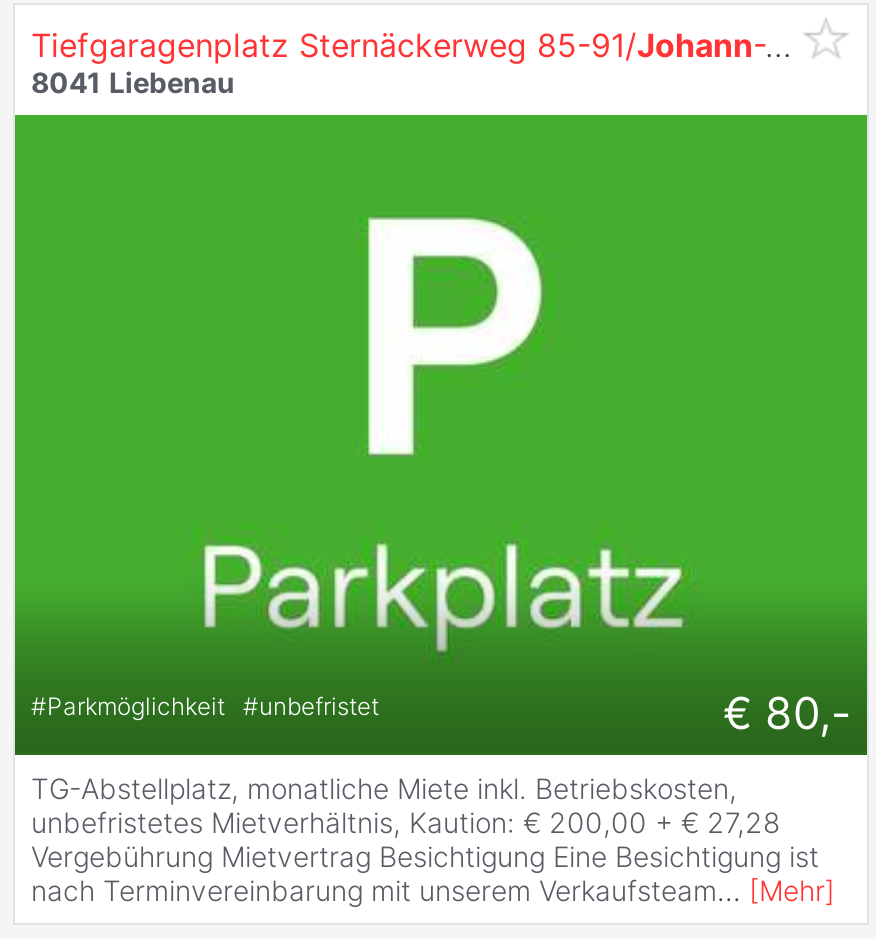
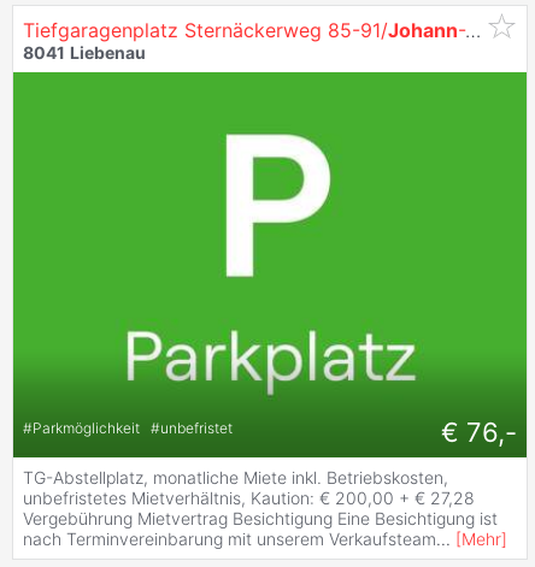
[723,686,851,738] € 80,- -> [441,416,517,447] € 76,-

